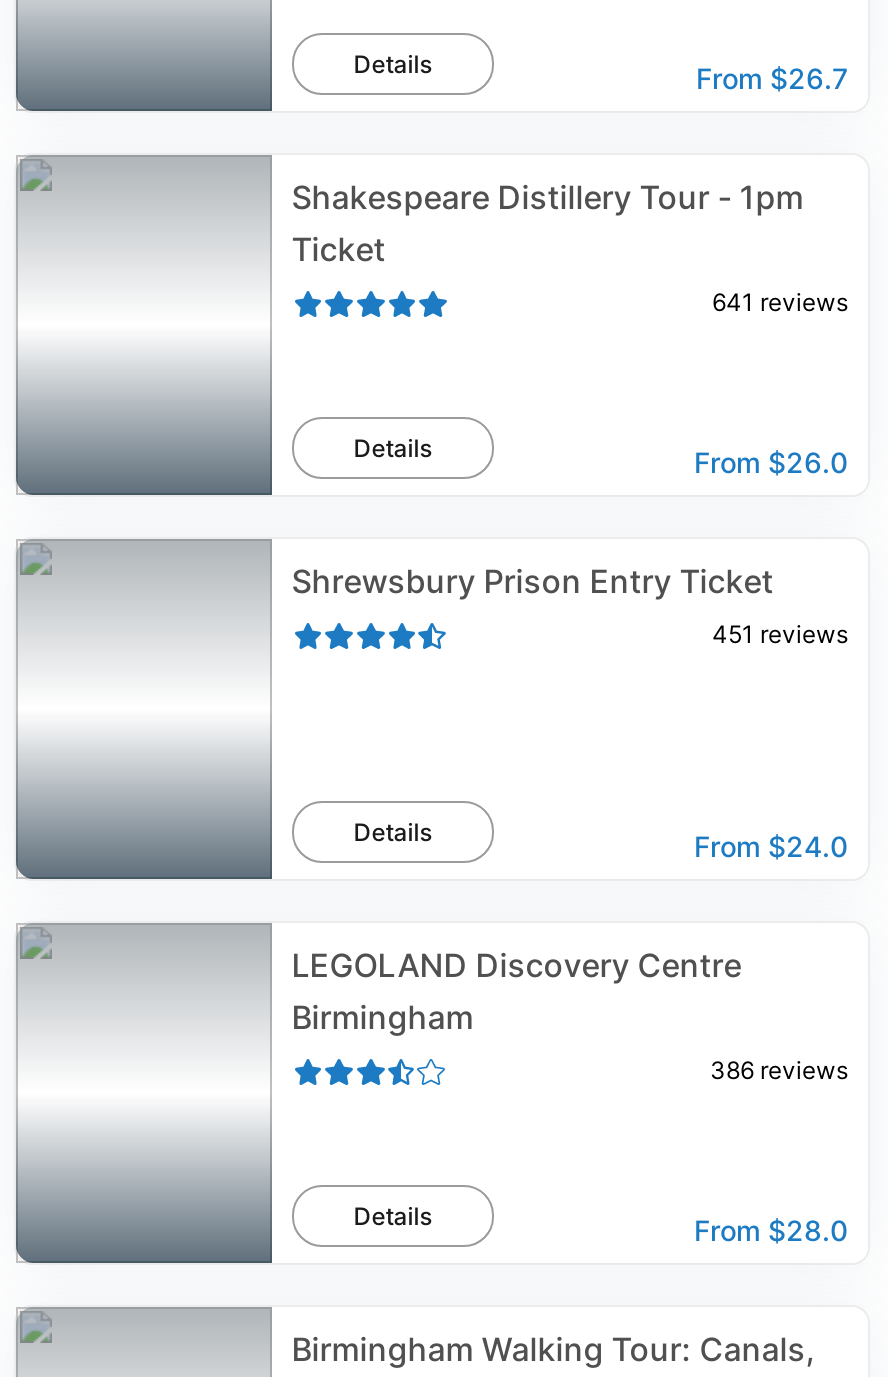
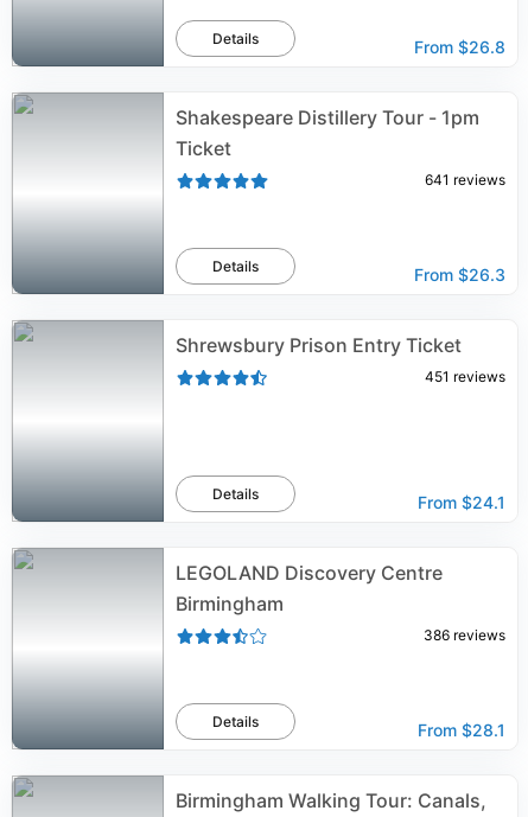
[696,61,848,95] From $26.7 -> [414,37,505,57] From $26.8
[694,445,848,479] From $26.0 -> [414,264,505,285] From $26.3
[694,829,848,863] From $24.0 -> [418,492,505,512] From $24.1
[694,1213,848,1247] From $28.0 -> [418,720,505,740] From $28.1

